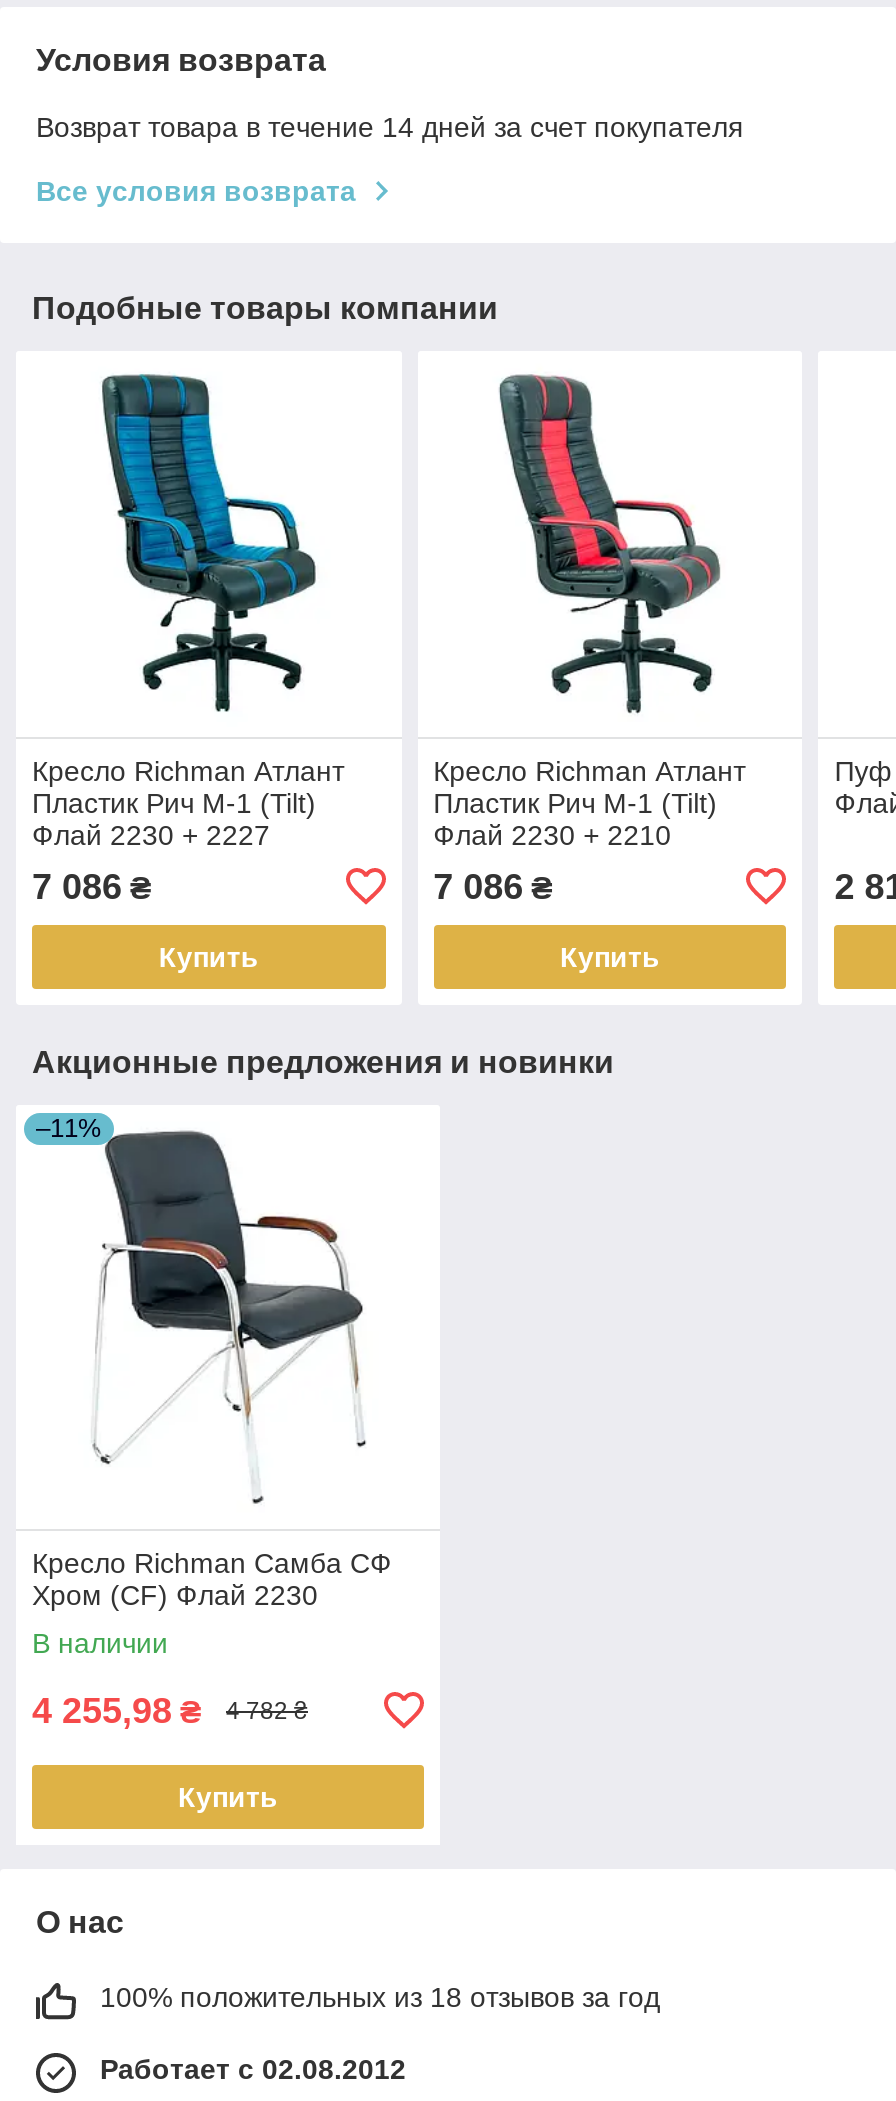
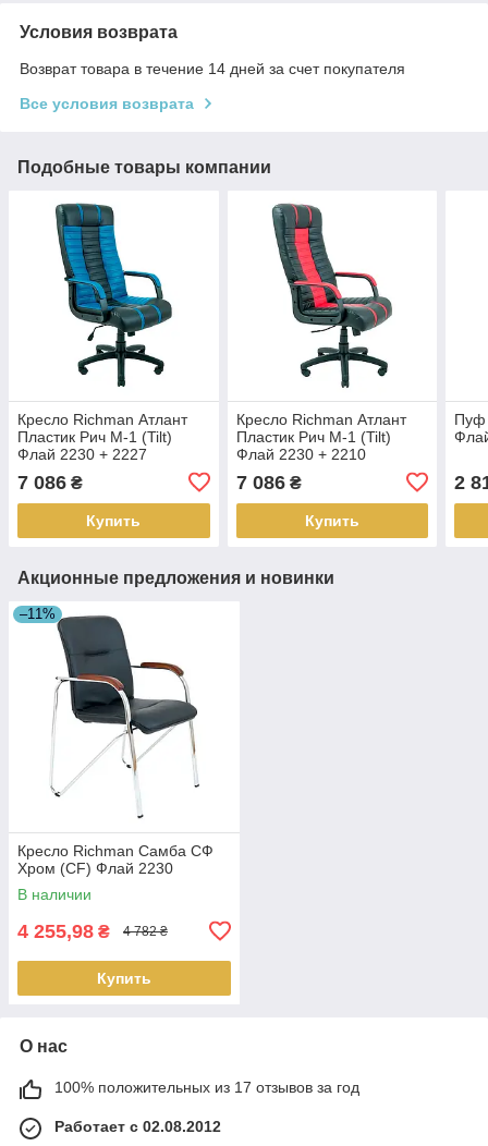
[100,1981,660,2013] 100% положительных из 18 отзывов за год -> [54,1078,359,1096] 100% положительных из 17 отзывов за год

